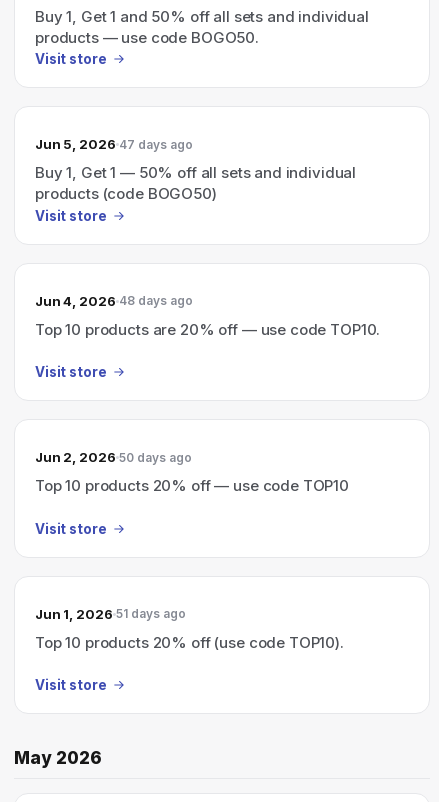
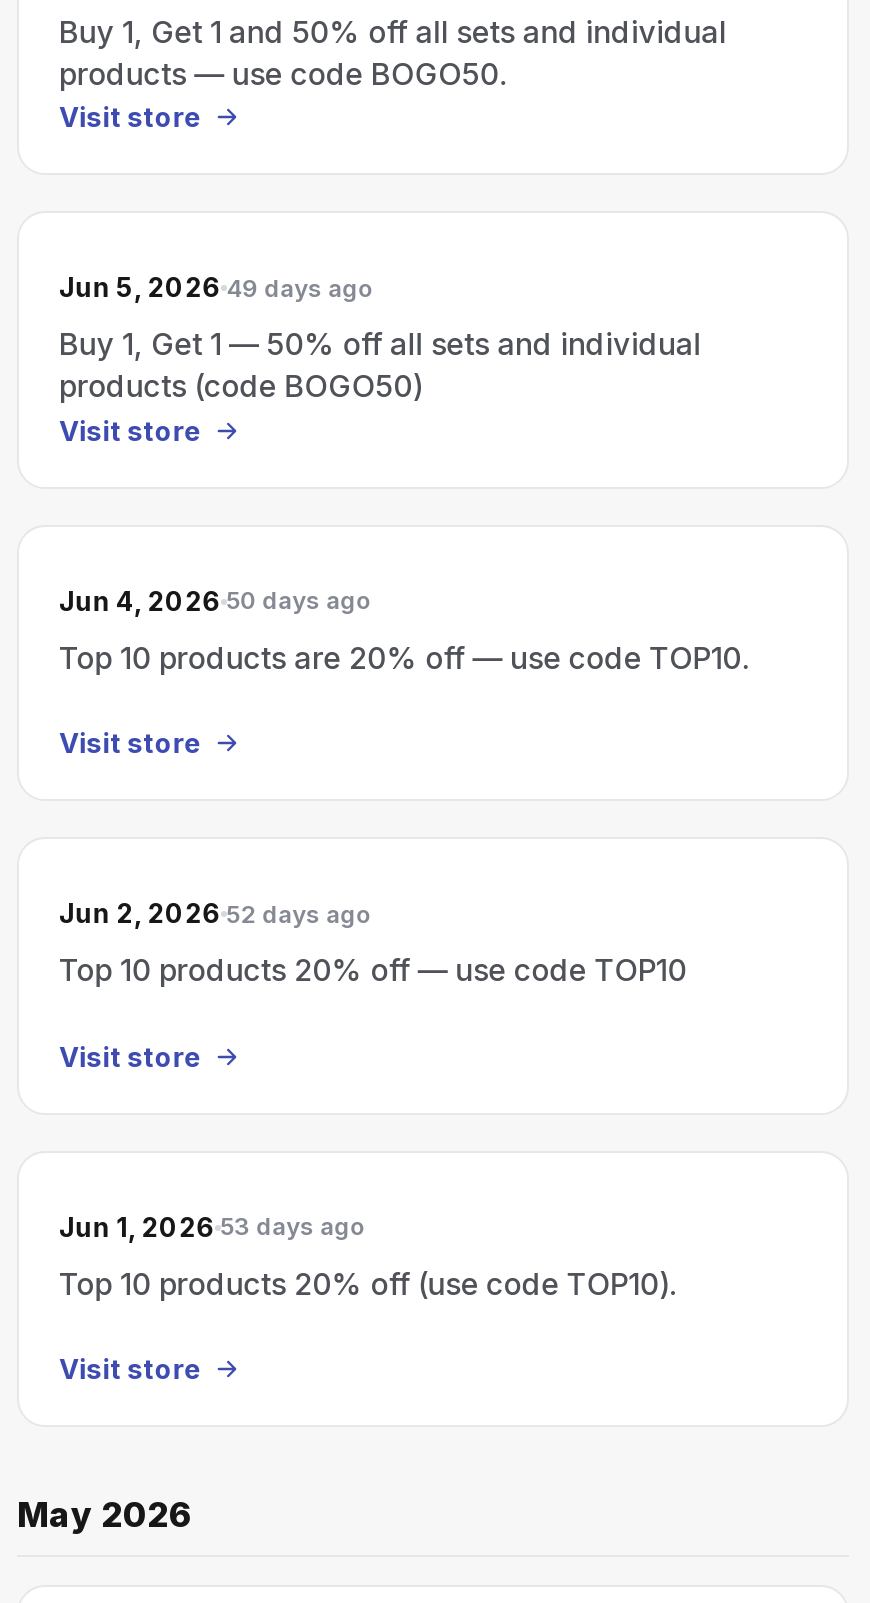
[35,136,193,152] Jun 5, 2026 47 days ago -> [59,271,374,303] Jun 5, 2026 49 days ago
[35,292,193,308] Jun 4, 2026 48 days ago -> [59,584,372,616] Jun 4, 2026 50 days ago
[35,449,192,465] Jun 2, 2026 50 days ago -> [59,897,372,929] Jun 2, 2026 52 days ago
[35,605,186,621] Jun 1, 2026 51 days ago -> [59,1210,366,1242] Jun 1, 2026 53 days ago

